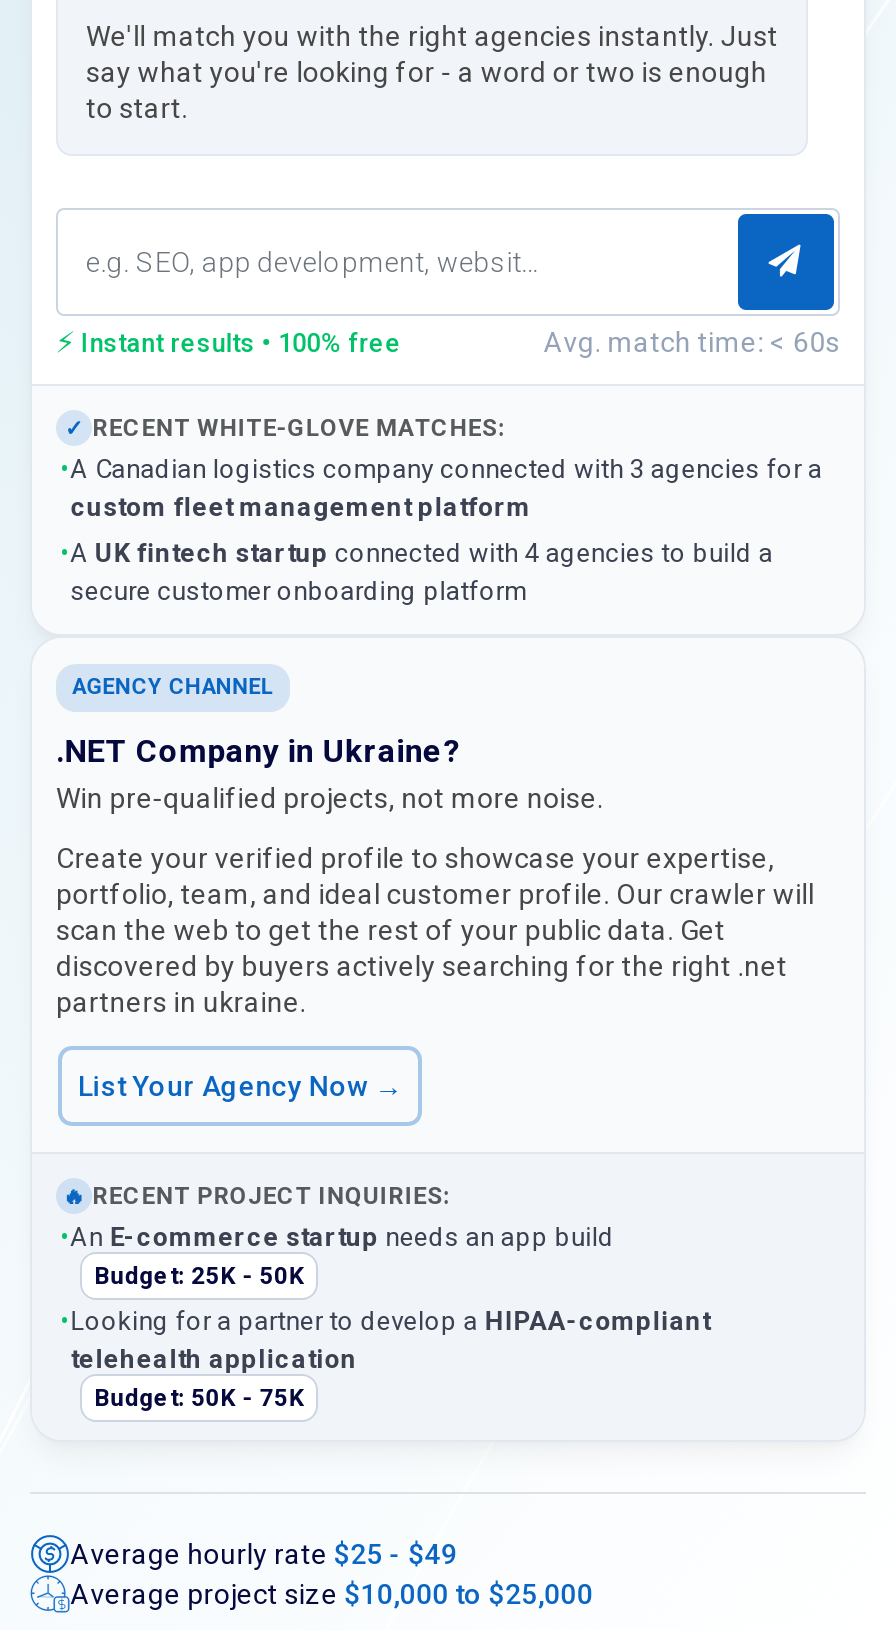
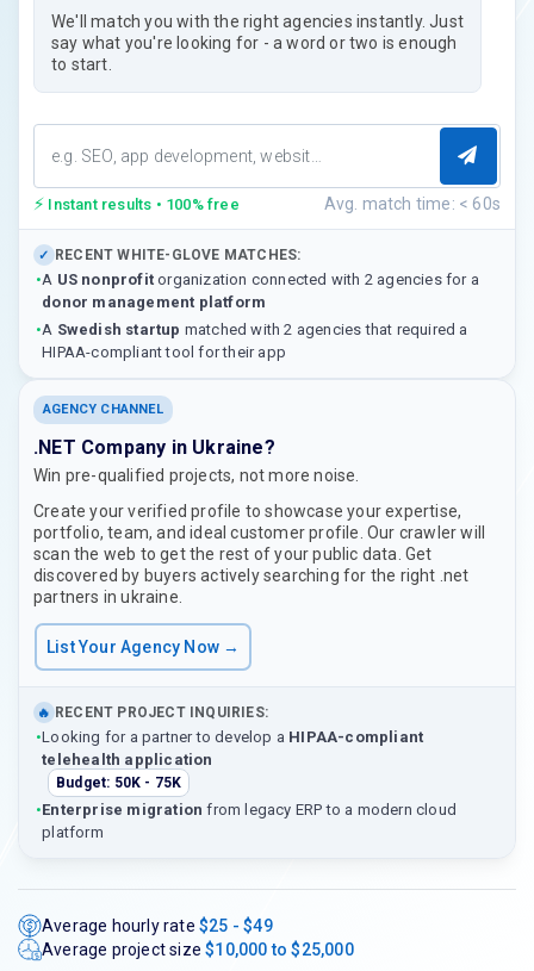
[60,454,822,522] •A Canadian logistics company connected with 3 agencies for a | custom fleet management platform -> [36,270,479,311] •A US nonprofit organization connected with 2 agencies for a | donor management platform
[60,538,773,606] •A UK fintech startup connected with 4 agencies to build a | secure customer onboarding platform -> [36,320,468,361] •A Swedish startup matched with 2 agencies that required a | HIPAA-compliant tool for their app
[60,1222,614,1290] •An E-commerce startup needs an app build | Budget: 25K - 50K -> none
moved [60,1306,710,1412] -> [36,728,423,791]: •Looking for a partner to develop a HIPAA-compliant | telehealth application | Budget: 50K - 75K
none -> [36,801,457,841] •Enterprise migration from legacy ERP to a modern cloud | platform

